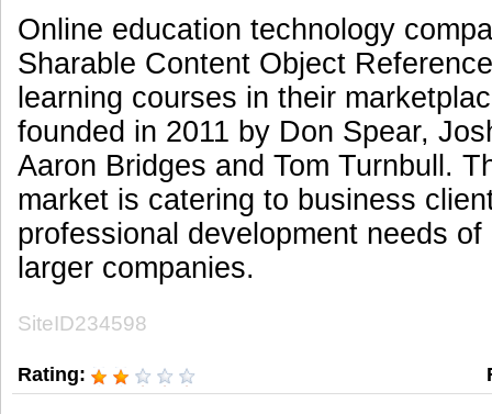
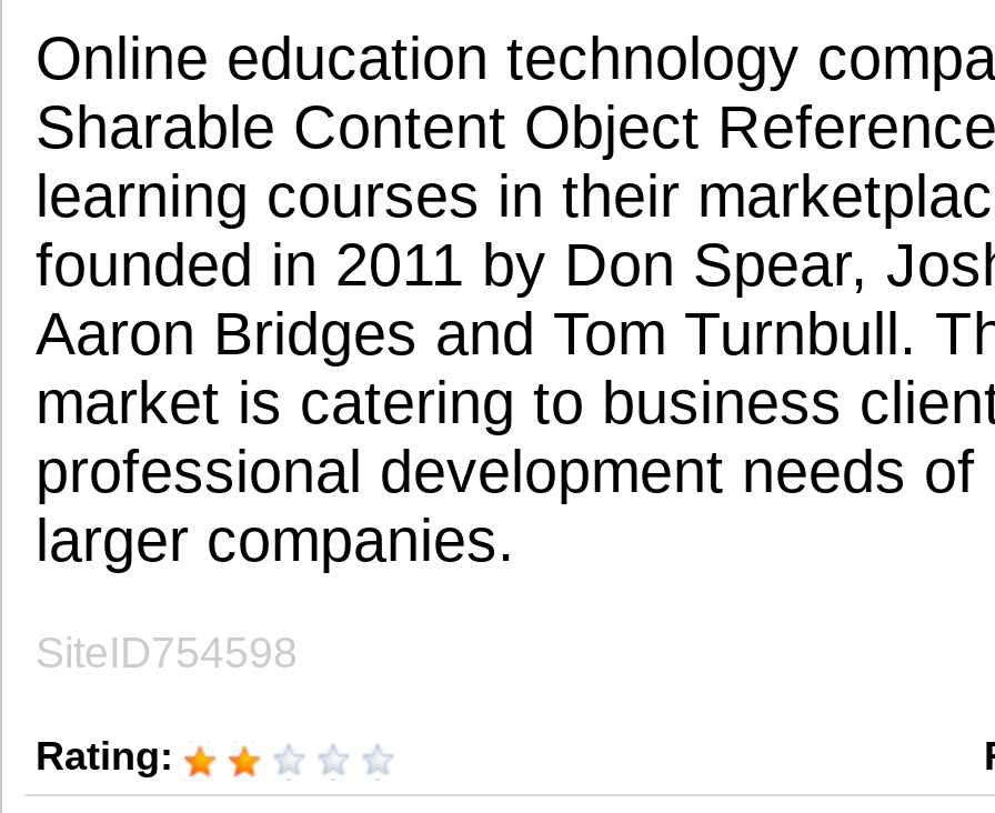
[18,311,147,335] SiteID234598 -> [36,628,298,677] SiteID754598

